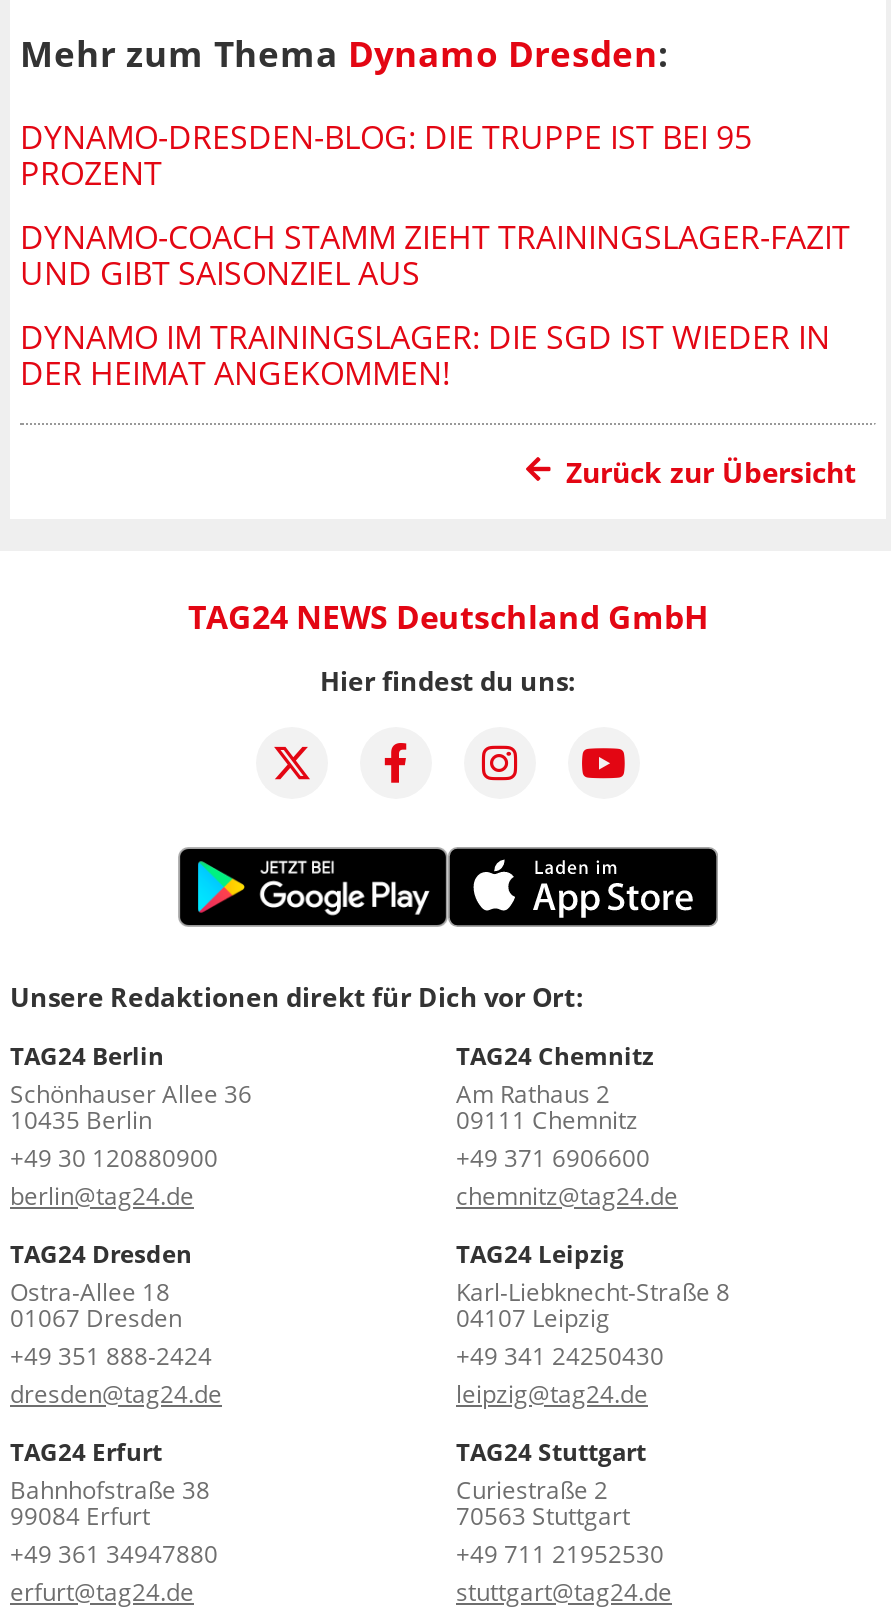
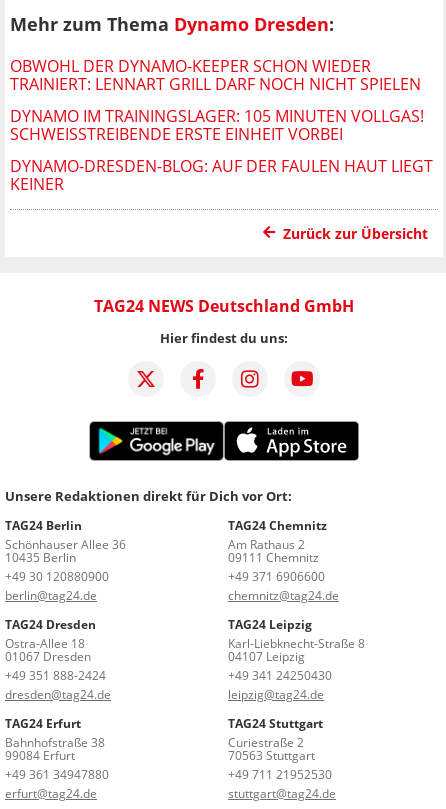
[20,115,752,195] DYNAMO-DRESDEN-BLOG: DIE TRUPPE IST BEI 95 | PROZENT -> [10,55,421,95] OBWOHL DER DYNAMO-KEEPER SCHON WIEDER | TRAINIERT: LENNART GRILL DARF NOCH NICHT SPIELEN
[20,215,850,295] DYNAMO-COACH STAMM ZIEHT TRAININGSLAGER-FAZIT | UND GIBT SAISONZIEL AUS -> [10,105,424,145] DYNAMO IM TRAININGSLAGER: 105 MINUTEN VOLLGAS! | SCHWEISSTREIBENDE ERSTE EINHEIT VORBEI
[20,315,830,395] DYNAMO IM TRAININGSLAGER: DIE SGD IST WIEDER IN | DER HEIMAT ANGEKOMMEN! -> [10,155,433,195] DYNAMO-DRESDEN-BLOG: AUF DER FAULEN HAUT LIEGT | KEINER

